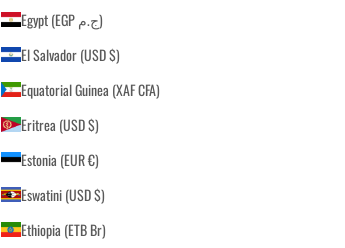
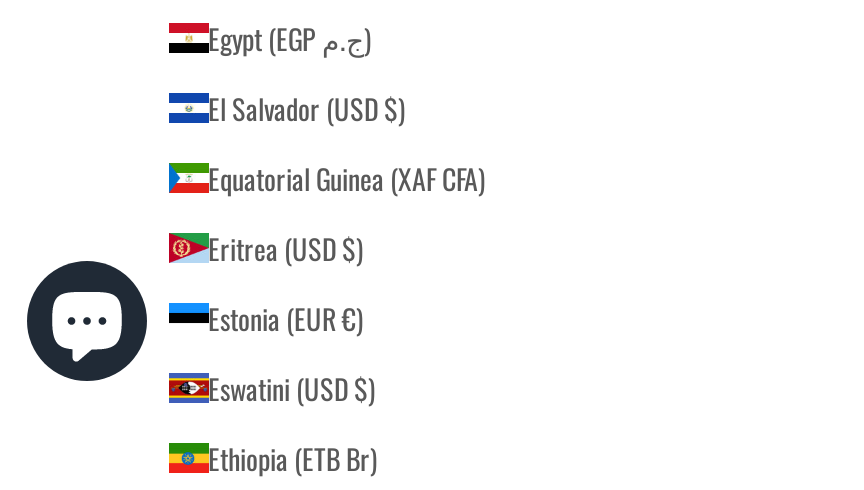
none -> [25,259,149,383] [image]

